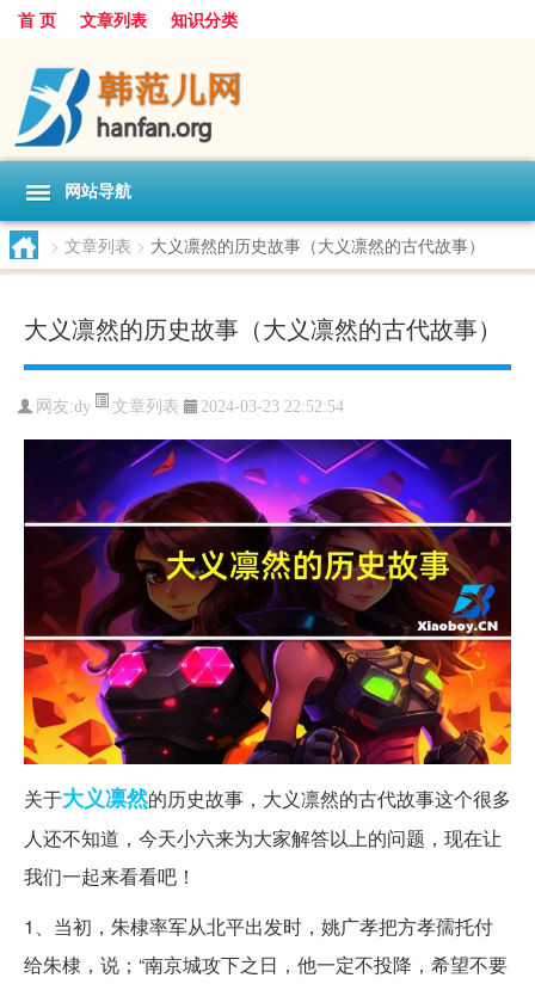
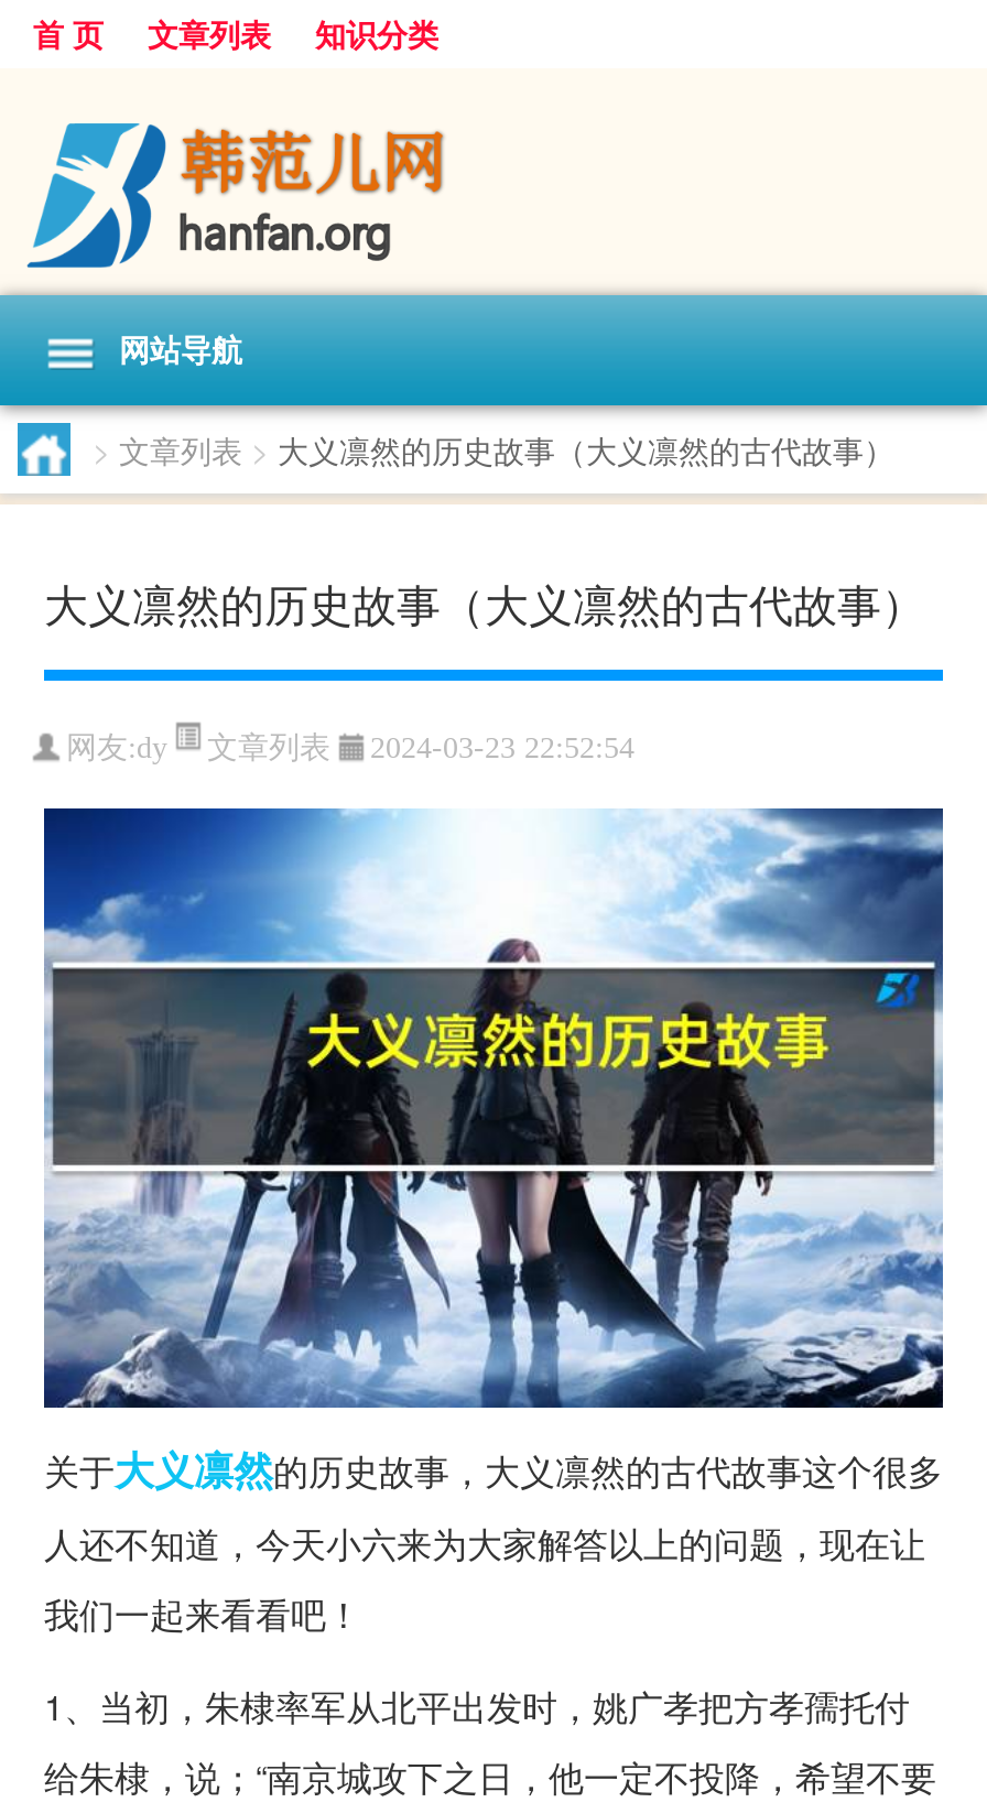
[23,438,512,765] [image] -> [42,806,945,1410] [image]

